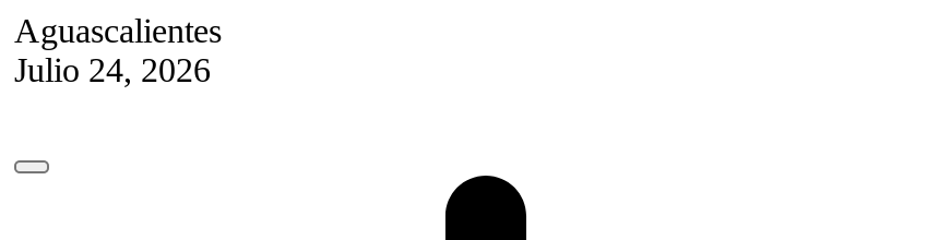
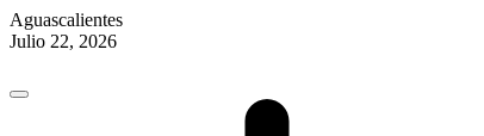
[14,51,211,88] Julio 24, 2026 -> [10,31,117,51] Julio 22, 2026

